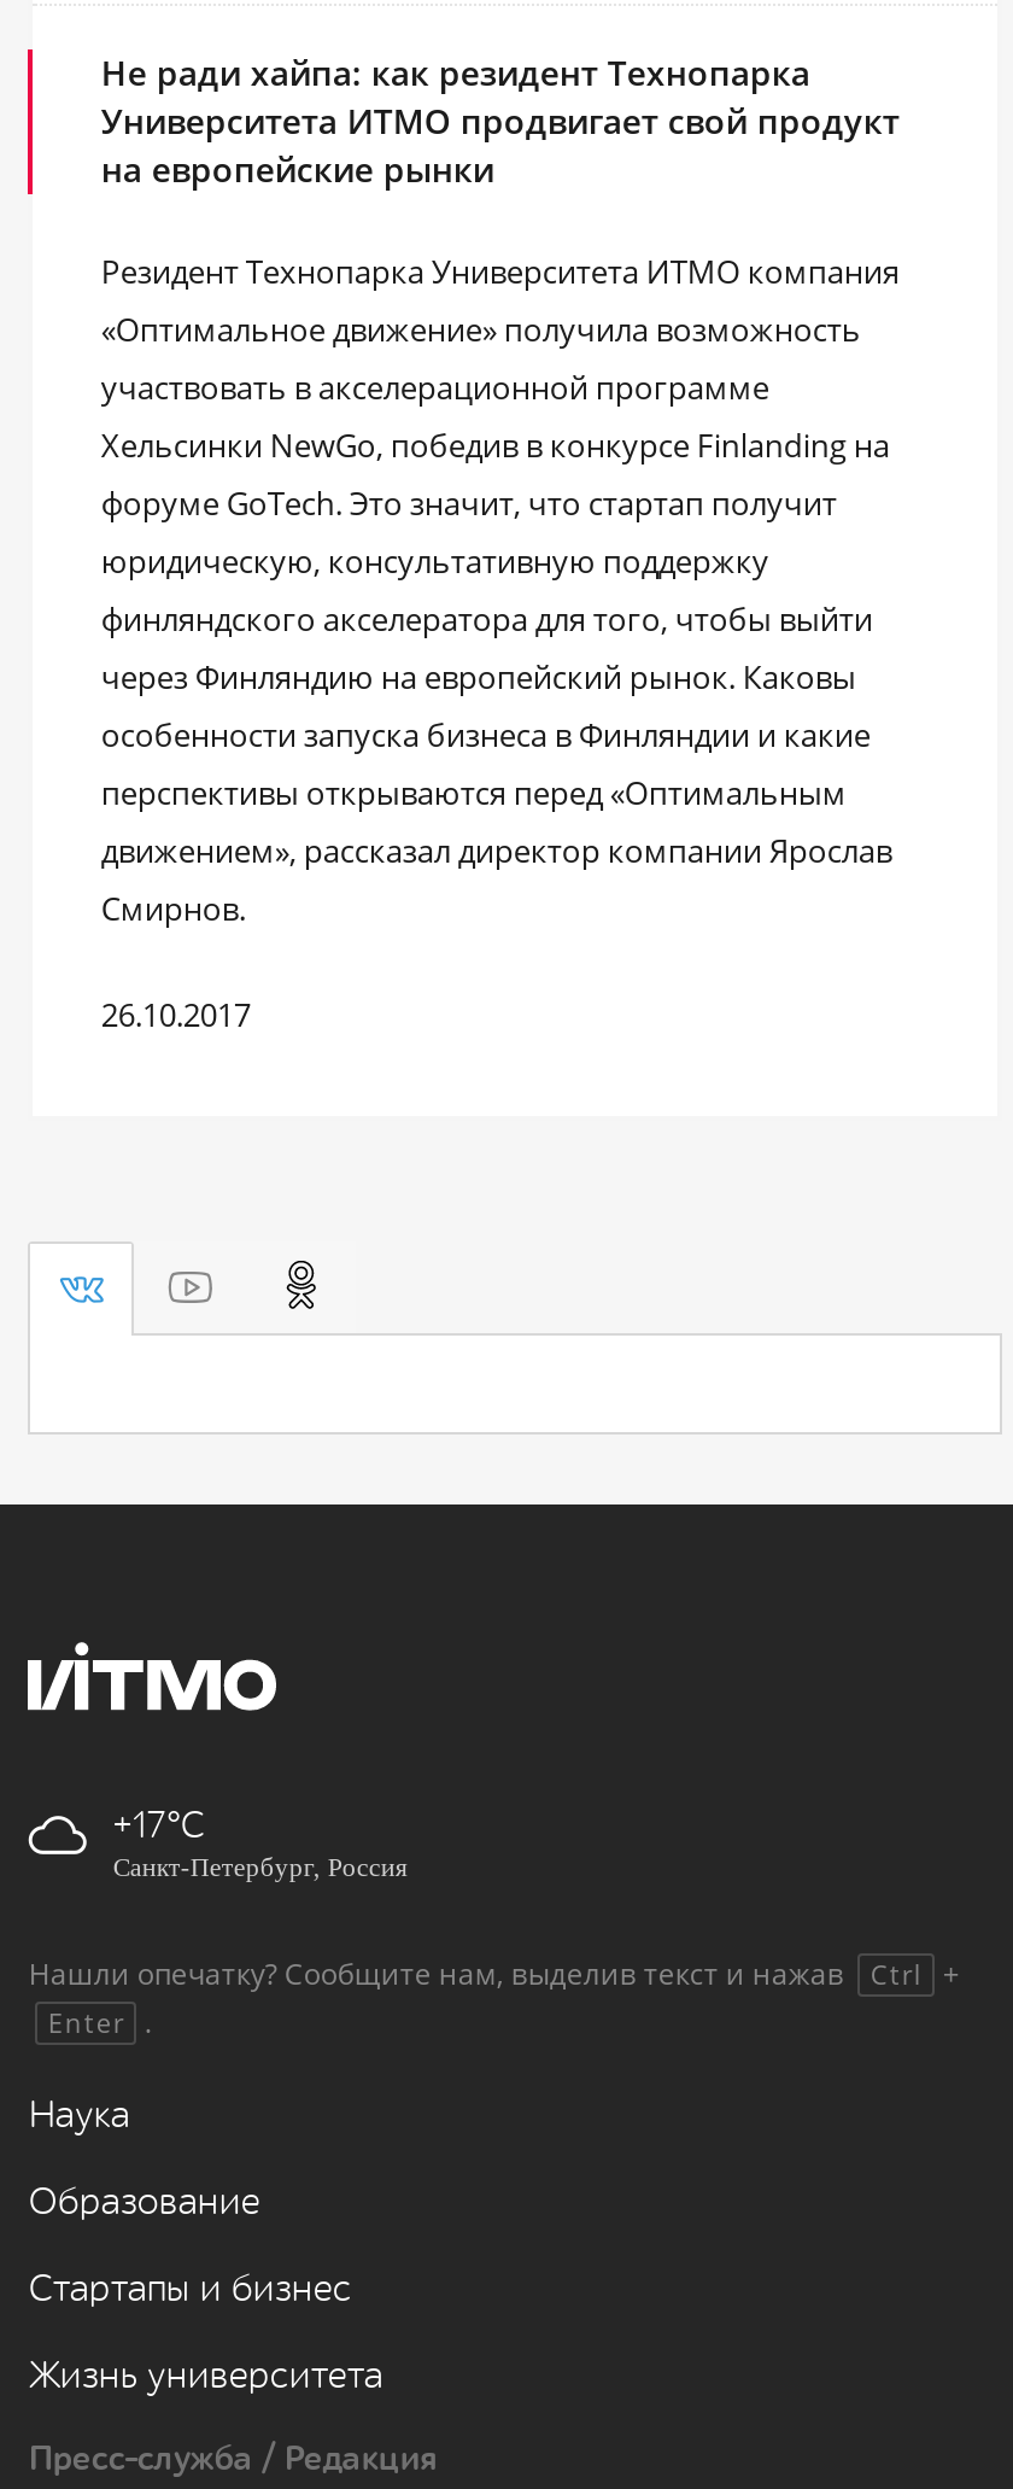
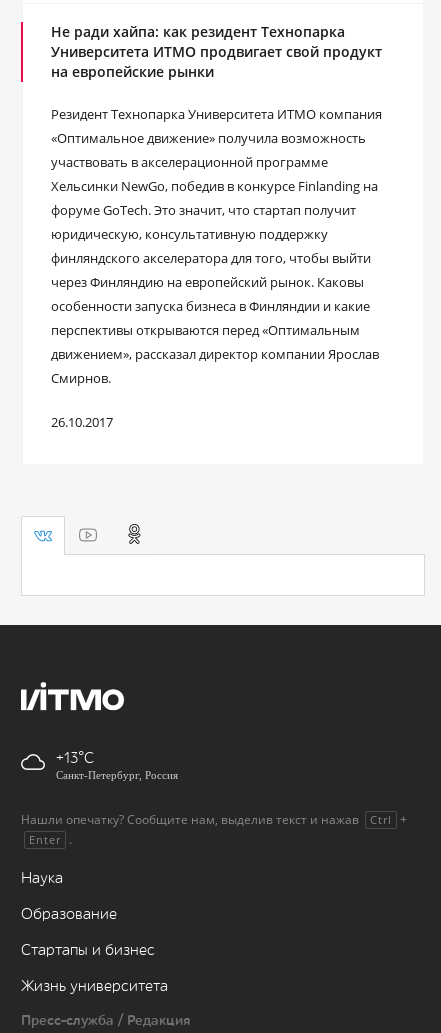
[113,1804,166,1850] +17 -> [56,749,78,768] +13

